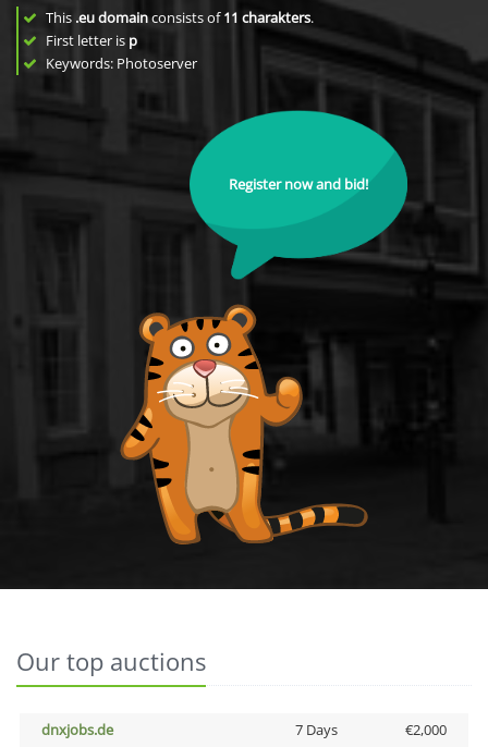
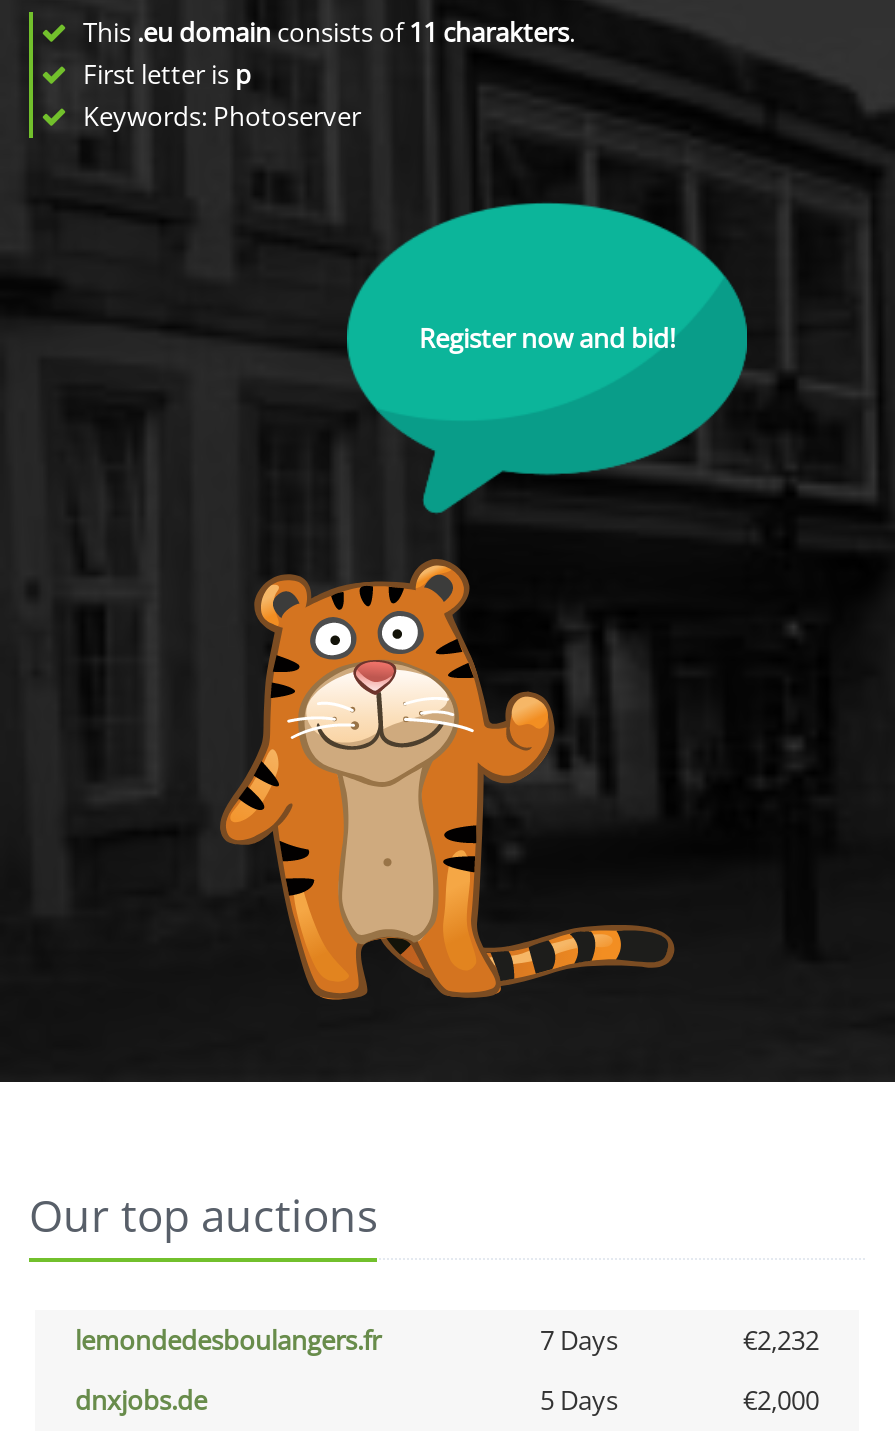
none -> [75,1322,819,1358] lemondedesboulangers.fr | 7 Days | €2,232
[295,720,337,739] 7 Days -> [540,1382,618,1418] 5 Days

